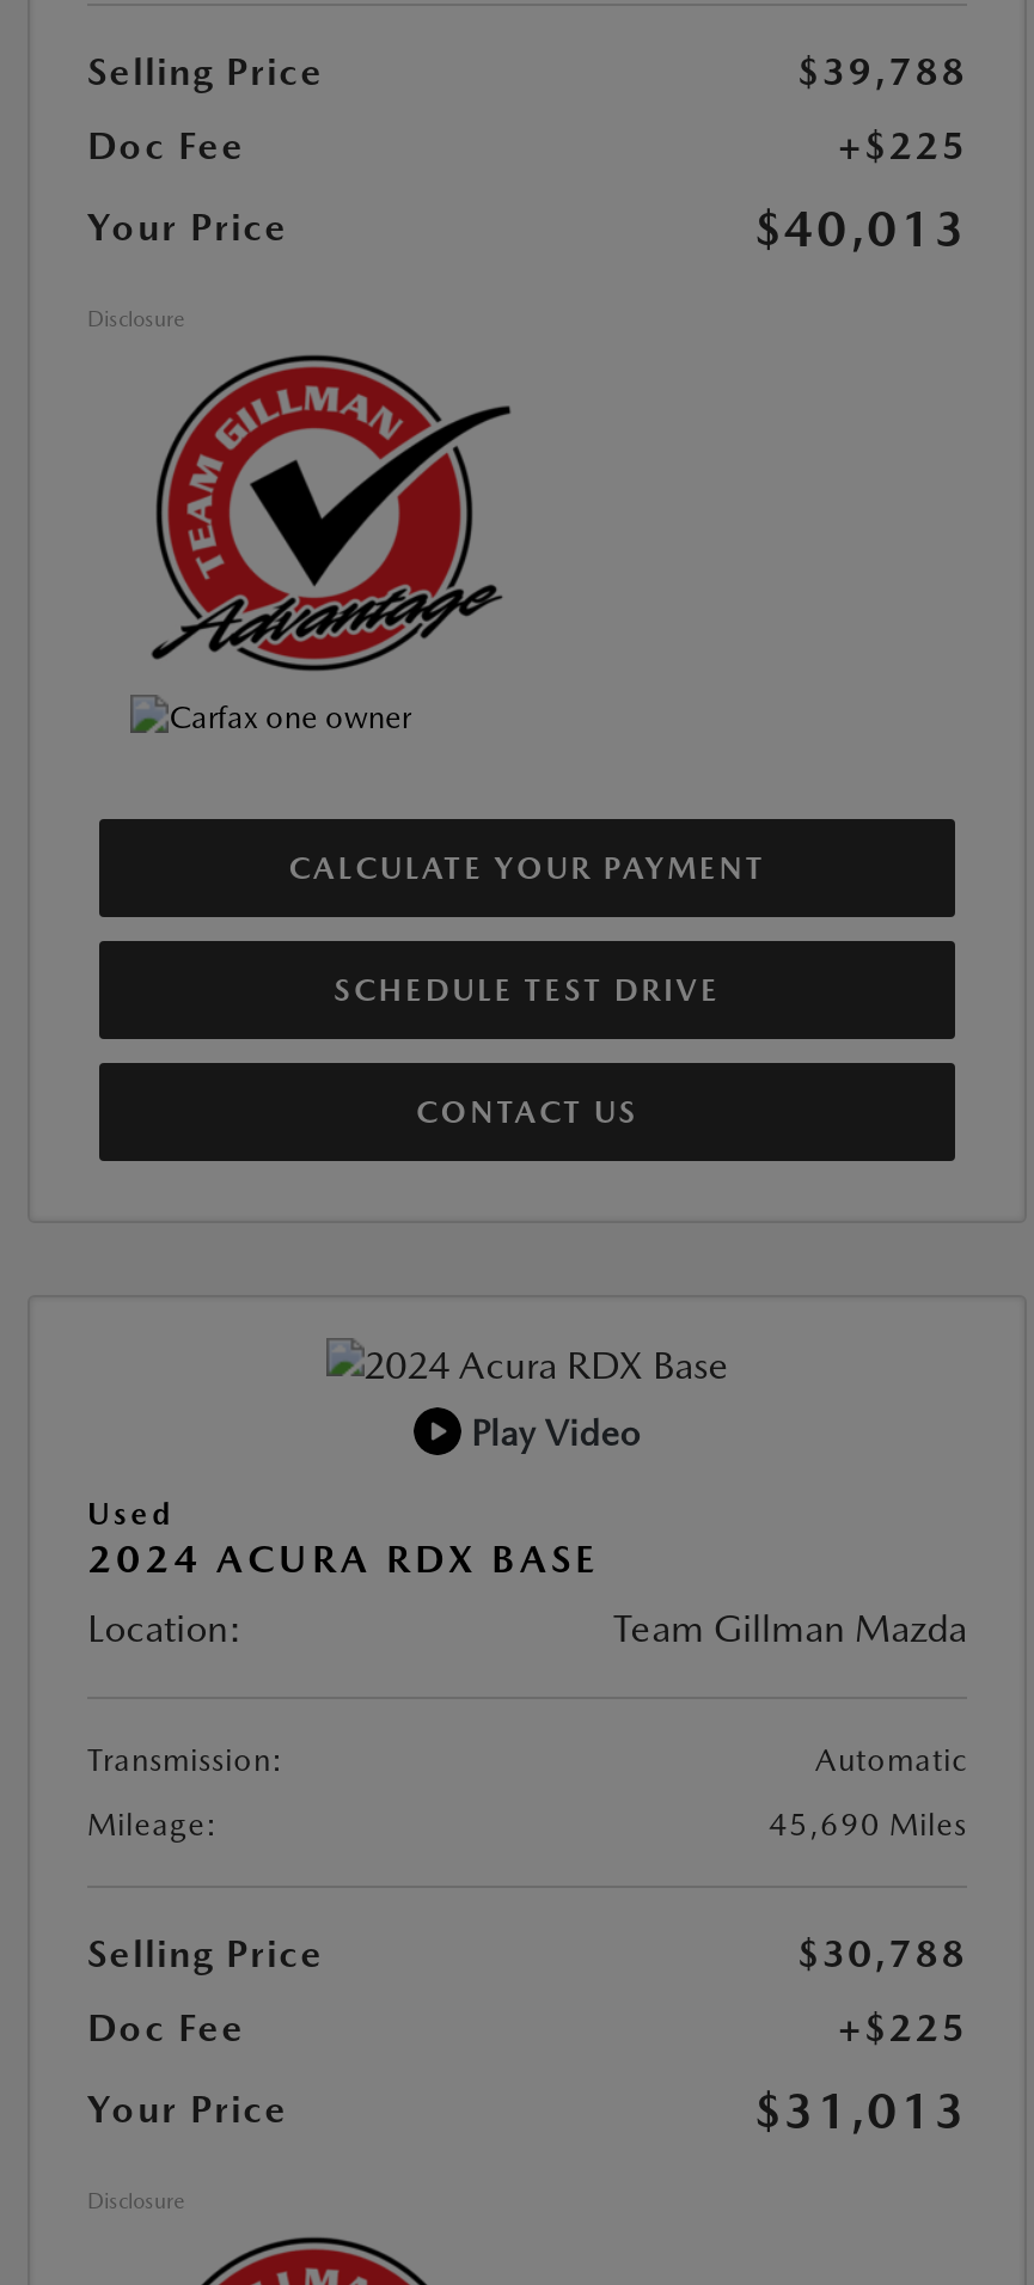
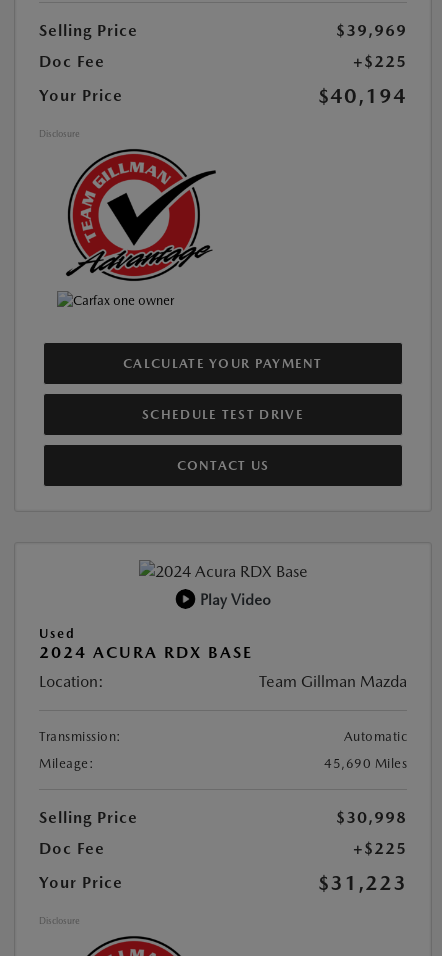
[797,48,967,94] $39,788 -> [336,21,407,40] $39,969
[754,199,967,256] $40,013 -> [318,84,407,108] $40,194
[797,1932,967,1978] $30,788 -> [336,808,407,827] $30,998
[754,2083,967,2140] $31,013 -> [318,871,407,895] $31,223

